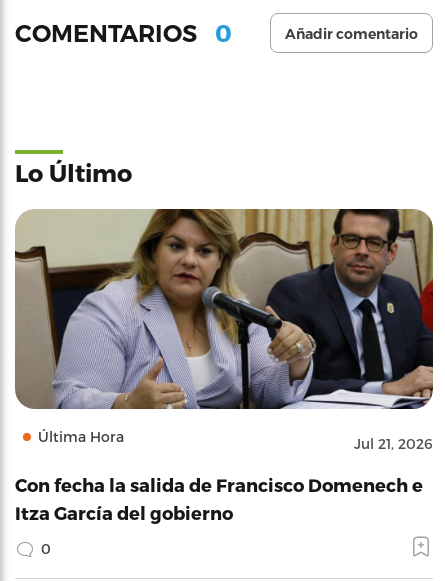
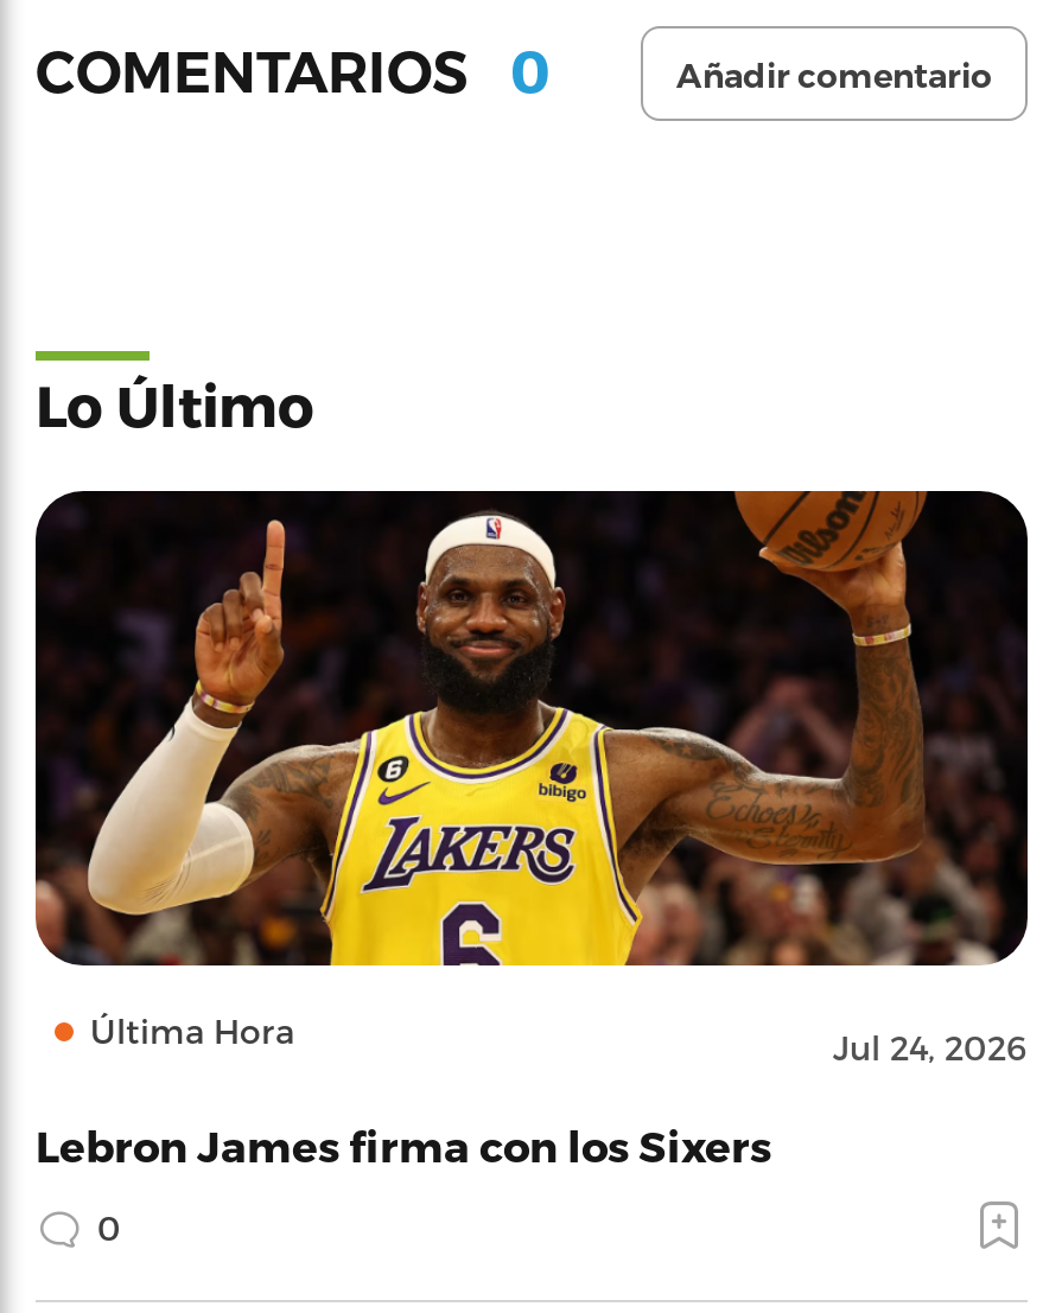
[14,208,434,452] [image] | Jul 21, 2026 -> [33,487,1030,1066] [image] | Jul 24, 2026
[15,474,423,523] Con fecha la salida de Francisco Domenech e | Itza García del gobierno -> [36,1118,771,1168] Lebron James firma con los Sixers

